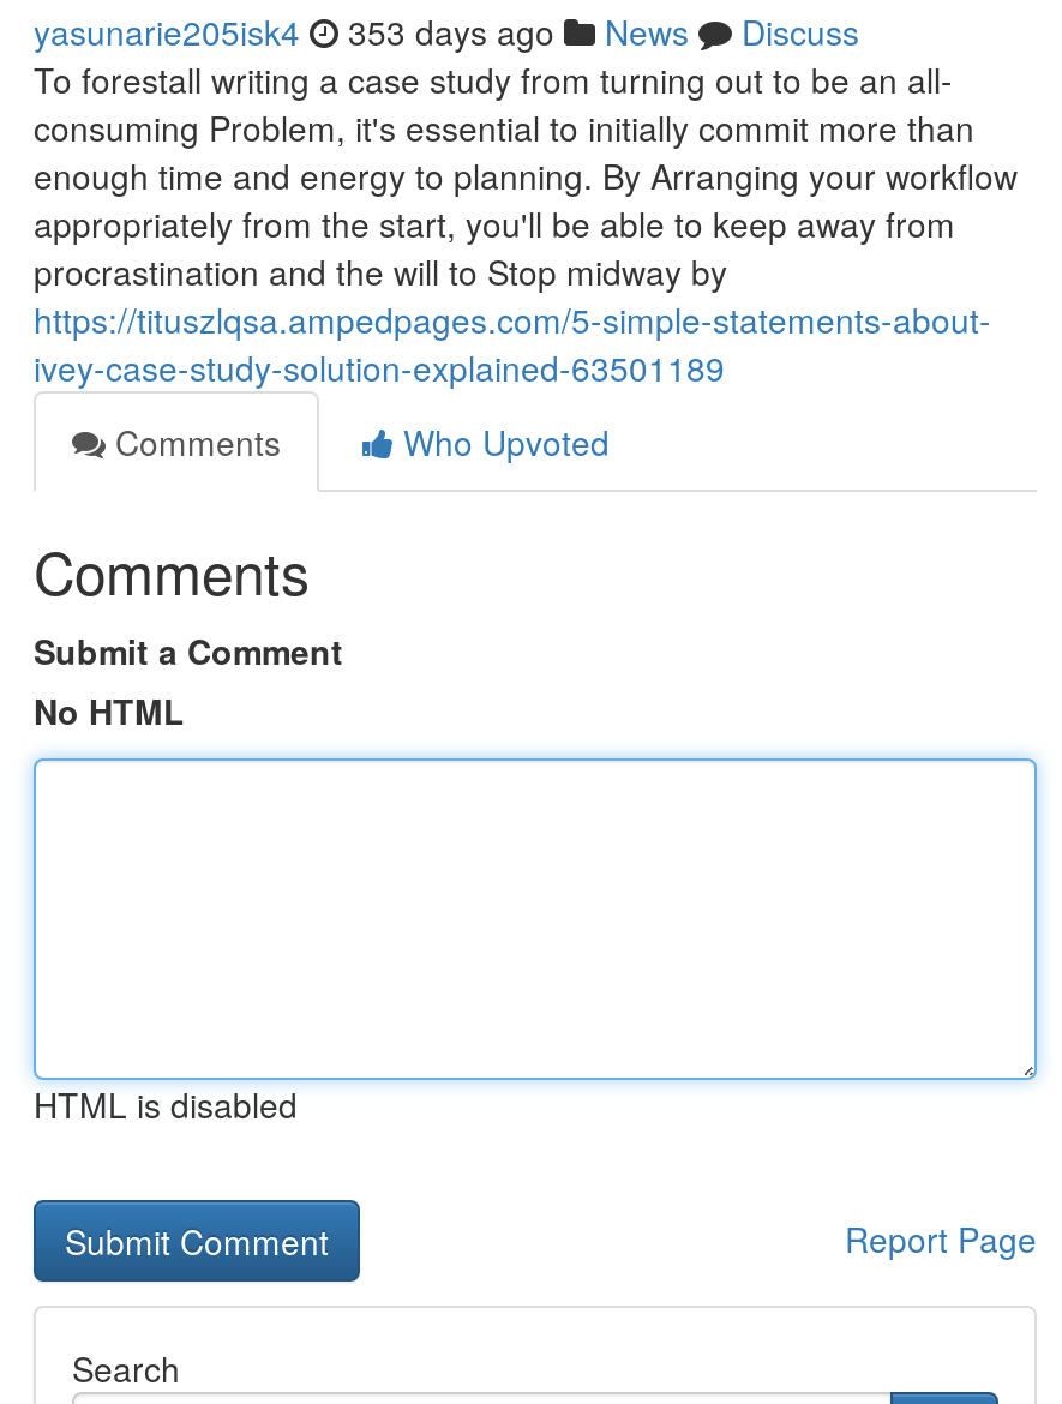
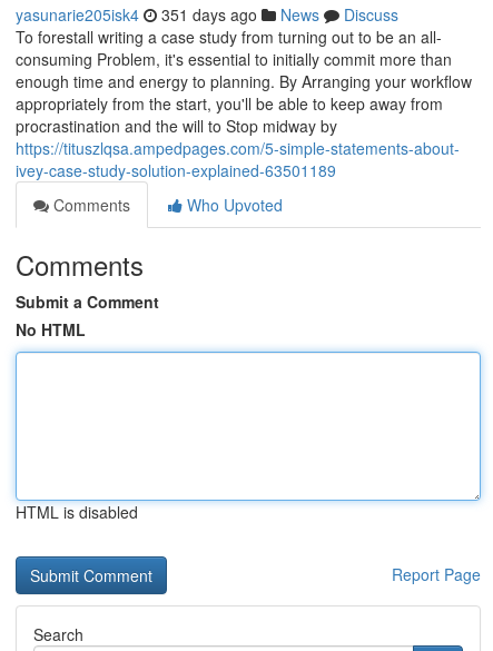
[34,7,859,55] yasunarie205isk4 353 days ago News Discuss -> [16,3,398,26] yasunarie205isk4 351 days ago News Discuss

